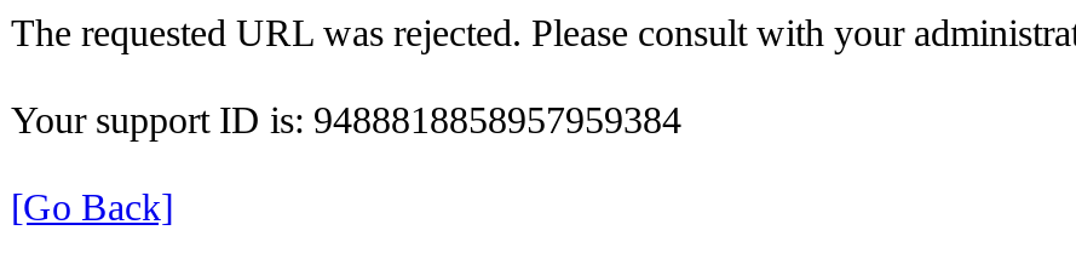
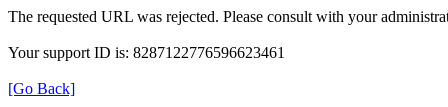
[11,99,681,140] Your support ID is: 9488818858957959384 -> [8,44,285,61] Your support ID is: 8287122776596623461

